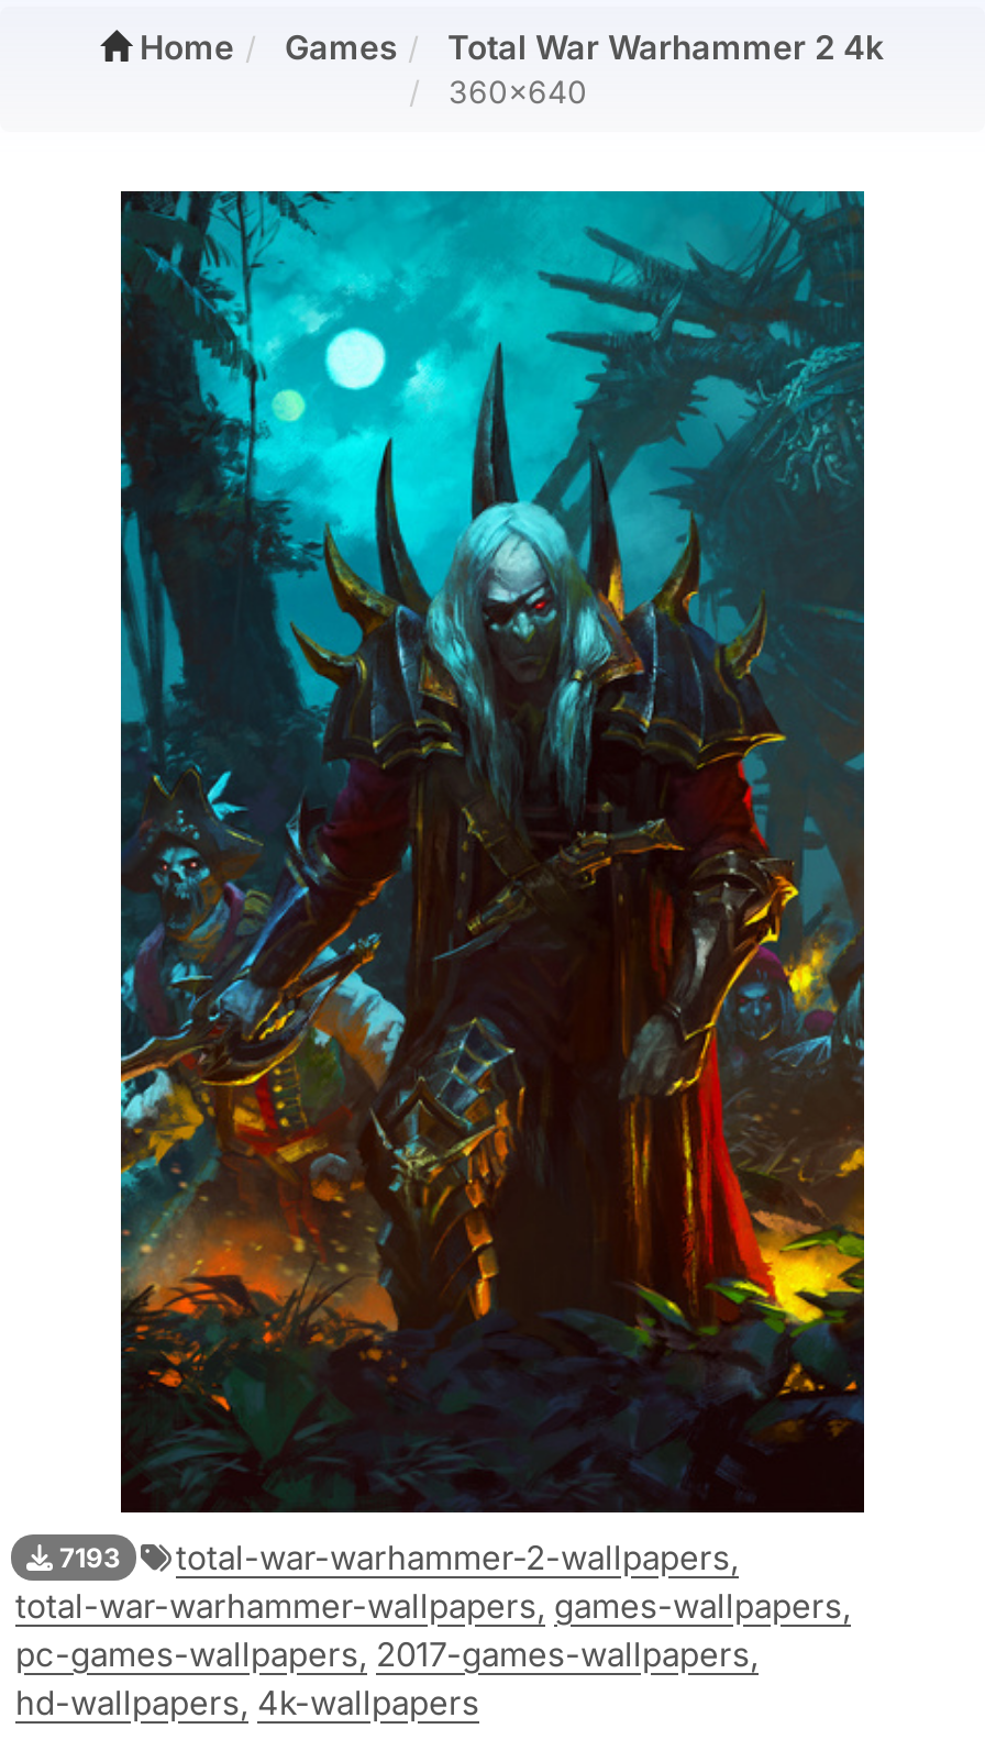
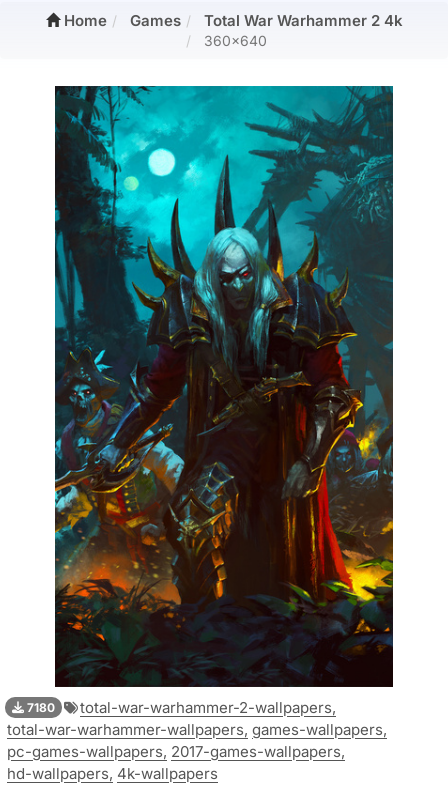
[53,1536,739,1578] 7193 total-war-warhammer-2-wallpapers, -> [24,698,336,717] 7180 total-war-warhammer-2-wallpapers,

